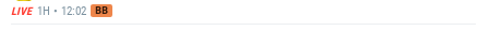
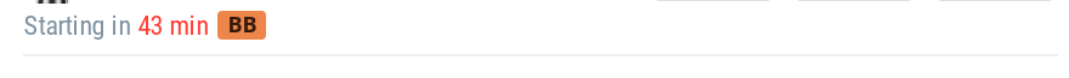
[11,5,87,18] LIVE 1H • 12:02 -> [24,10,208,42] Starting in 43 min

